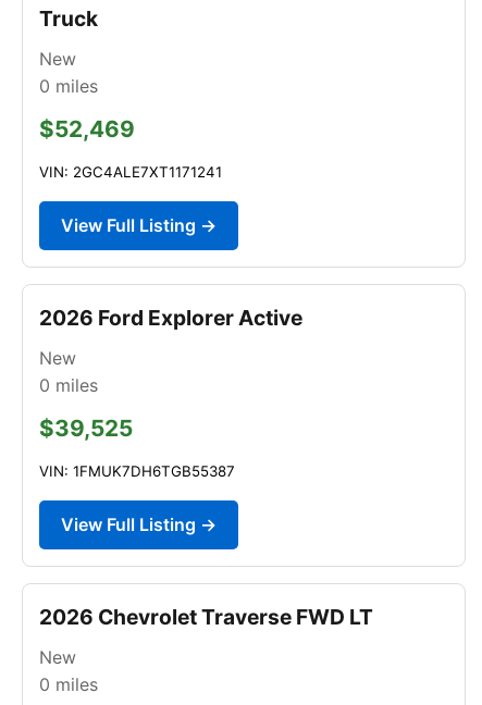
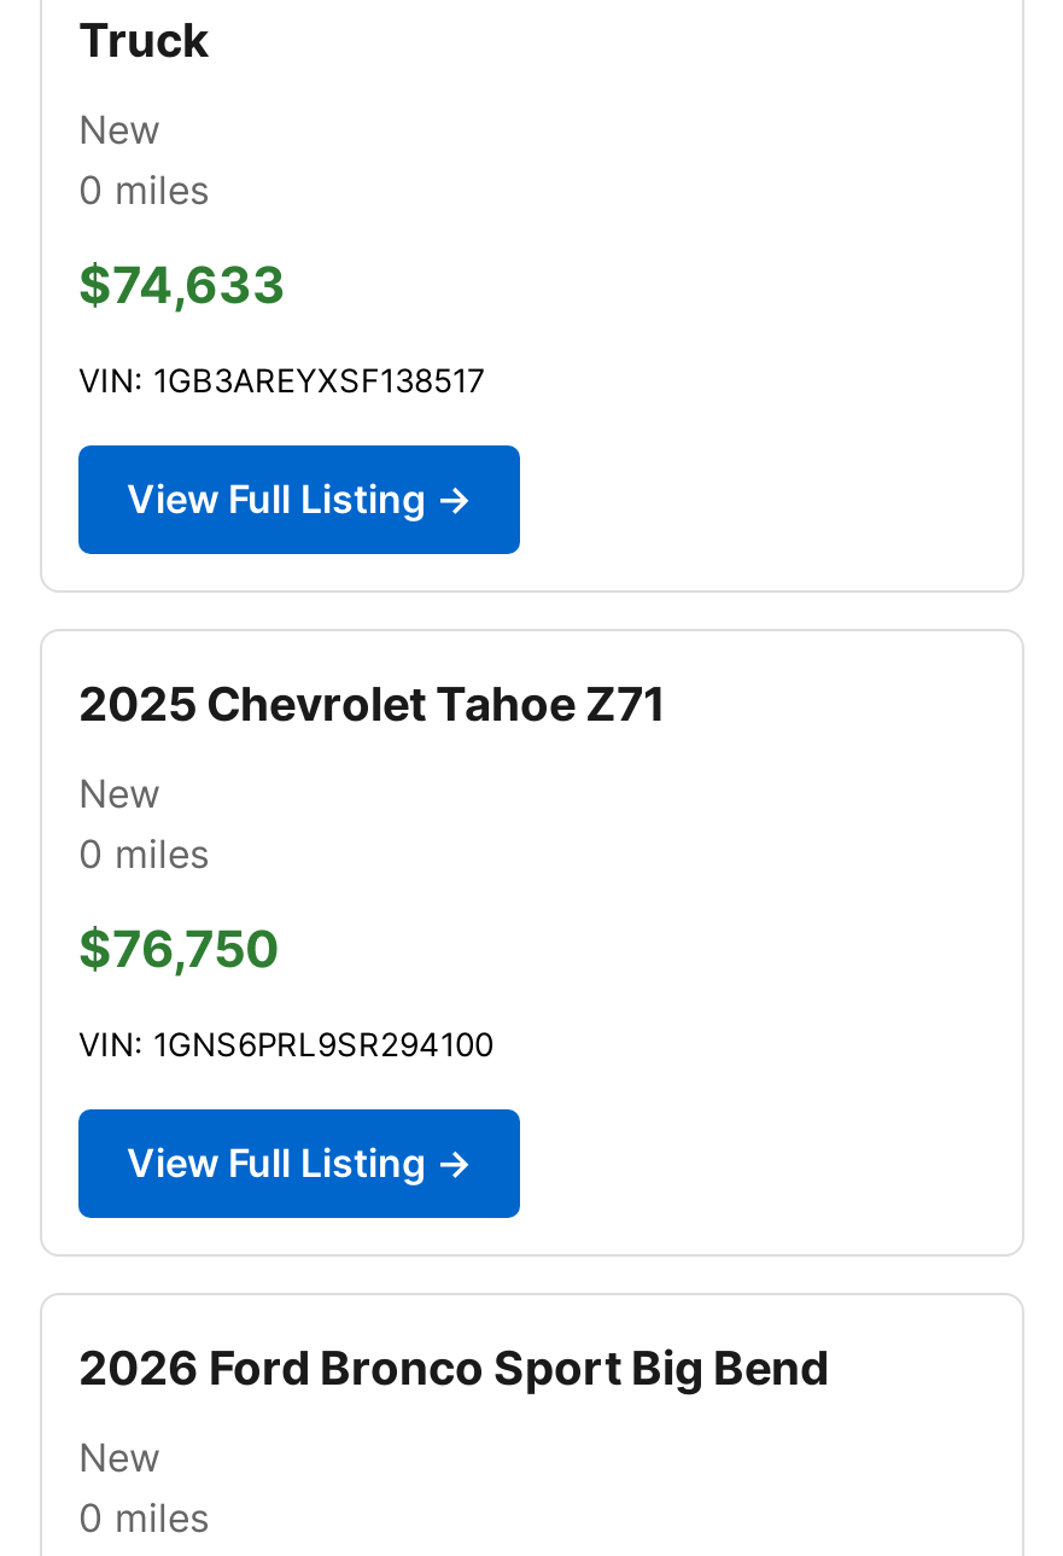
[39,115,135,142] $52,469 -> [78,254,286,315] $74,633
[39,163,222,180] VIN: 2GC4ALE7XT1171241 -> [78,361,486,399] VIN: 1GB3AREYXSF138517
[39,305,302,331] 2026 Ford Explorer Active -> [78,675,665,732] 2025 Chevrolet Tahoe Z71
[39,414,133,442] $39,525 -> [78,918,279,979] $76,750
[39,462,235,480] VIN: 1FMUK7DH6TGB55387 -> [78,1025,493,1063] VIN: 1GNS6PRL9SR294100
[39,604,373,630] 2026 Chevrolet Traverse FWD LT -> [78,1338,829,1396] 2026 Ford Bronco Sport Big Bend

